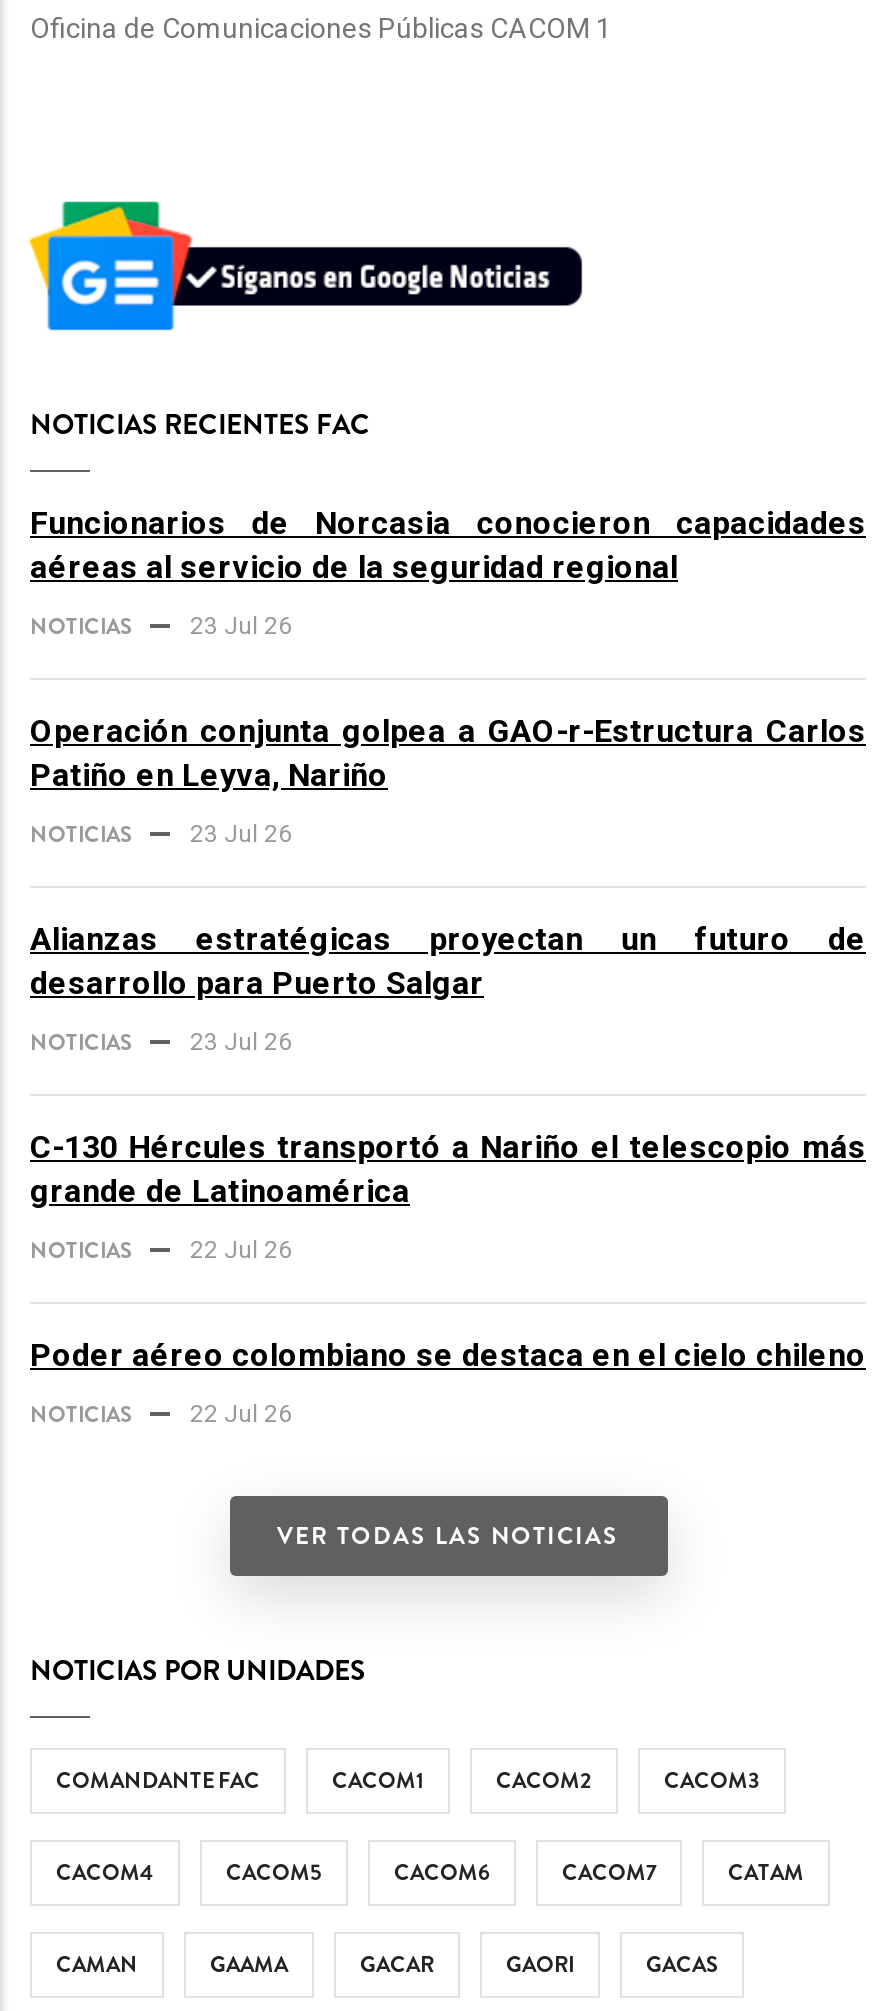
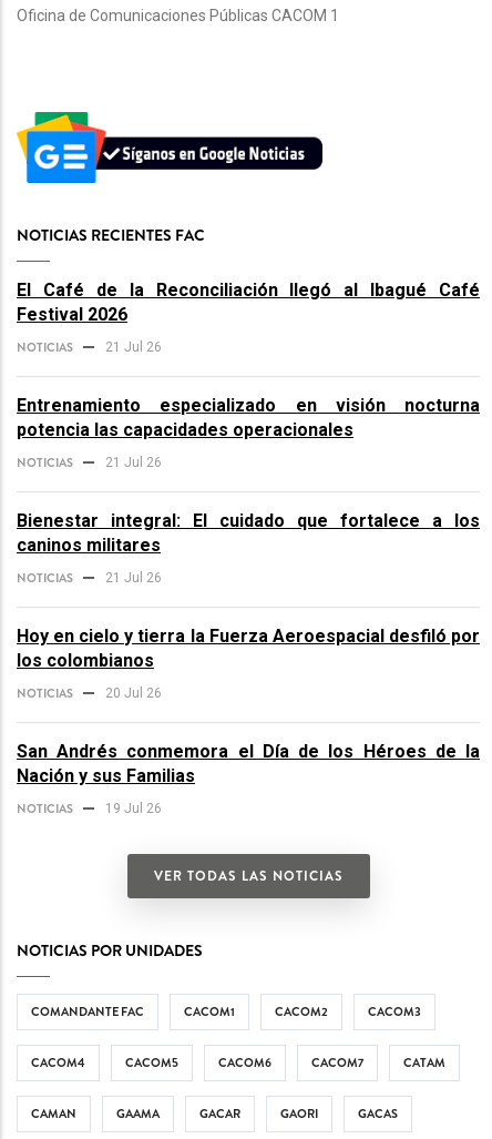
[30,505,866,587] Funcionarios de Norcasia conocieron capacidades | aéreas al servicio de la seguridad regional -> [17,280,480,326] El Café de la Reconciliación llegó al Ibagué Café | Festival 2026
[190,613,292,641] 23 Jul 26 -> [105,340,162,355] 21 Jul 26
[30,713,866,795] Operación conjunta golpea a GAO-r-Estructura Carlos | Patiño en Leyva, Nariño -> [17,395,480,441] Entrenamiento especializado en visión nocturna | potencia las capacidades operacionales
[190,821,292,849] 23 Jul 26 -> [105,455,162,471] 21 Jul 26
[30,921,866,1003] Alianzas estratégicas proyectan un futuro de | desarrollo para Puerto Salgar -> [17,511,480,556] Bienestar integral: El cuidado que fortalece a los | caninos militares
[190,1029,292,1057] 23 Jul 26 -> [105,571,162,586] 21 Jul 26
[30,1129,866,1211] C-130 Hércules transportó a Nariño el telescopio más | grande de Latinoamérica -> [17,626,480,672] Hoy en cielo y tierra la Fuerza Aeroespacial desfiló por | los colombianos
[190,1237,292,1265] 22 Jul 26 -> [105,686,162,701] 20 Jul 26
[30,1337,866,1375] Poder aéreo colombiano se destaca en el cielo chileno -> [17,741,480,787] San Andrés conmemora el Día de los Héroes de la | Nación y sus Familias
[190,1401,292,1429] 22 Jul 26 -> [105,801,162,817] 19 Jul 26

